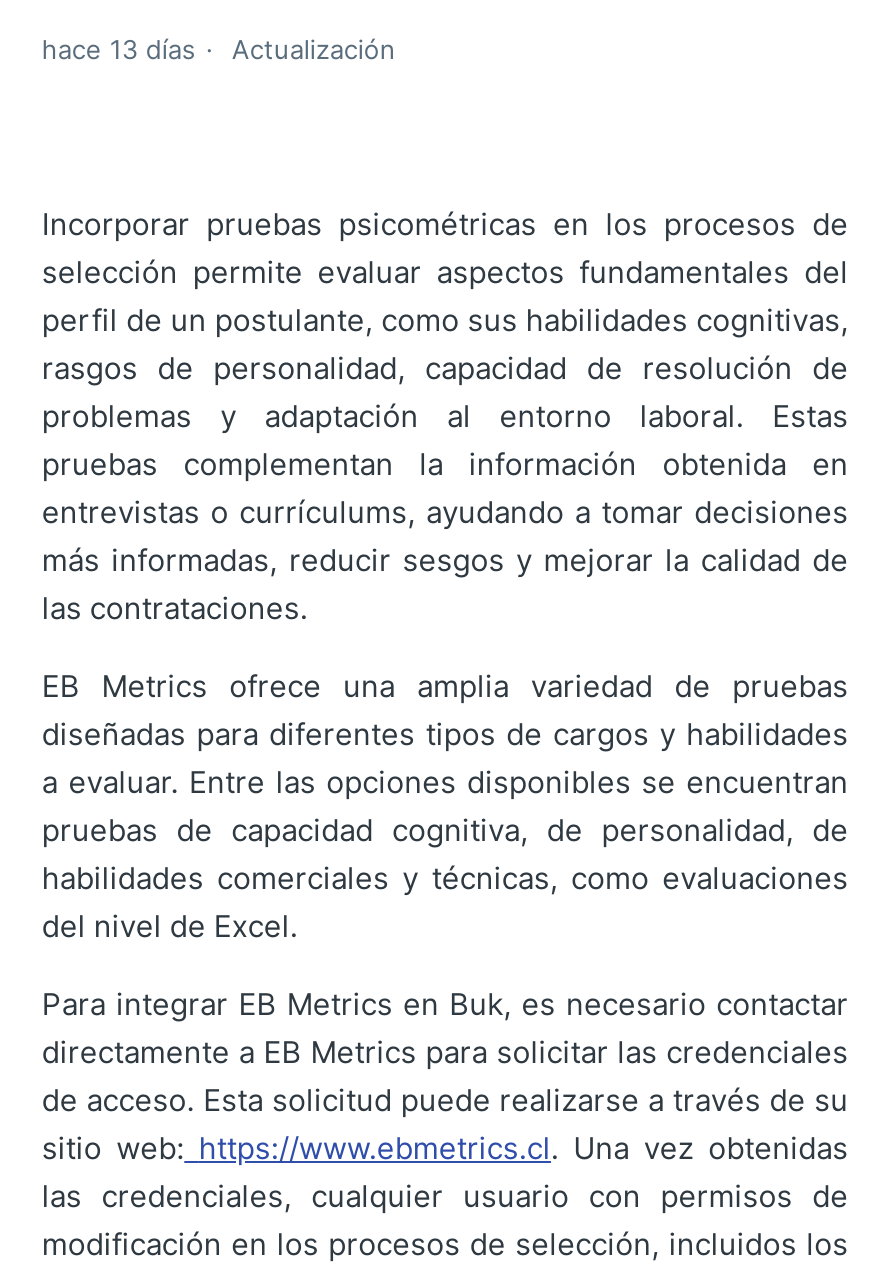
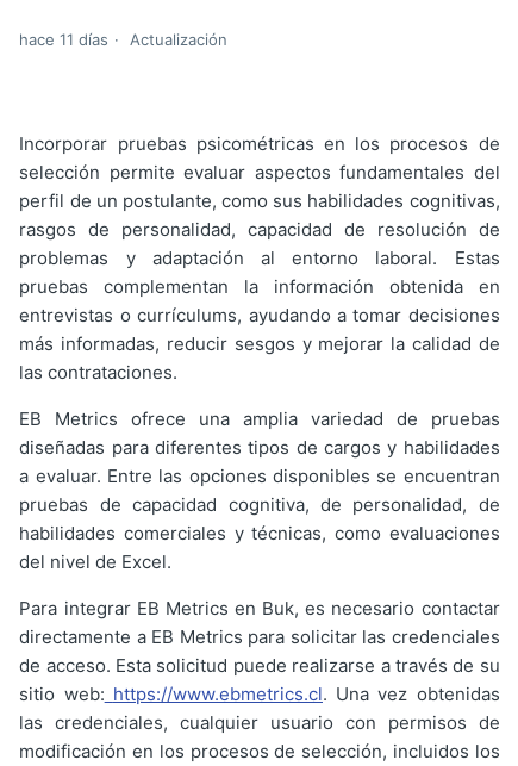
[42,33,396,65] hace 13 días Actualización -> [20,30,228,49] hace 11 días Actualización

